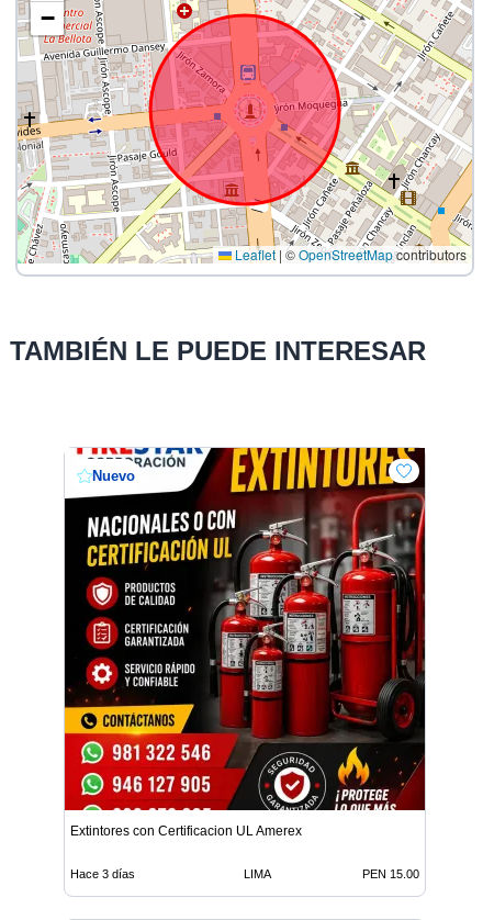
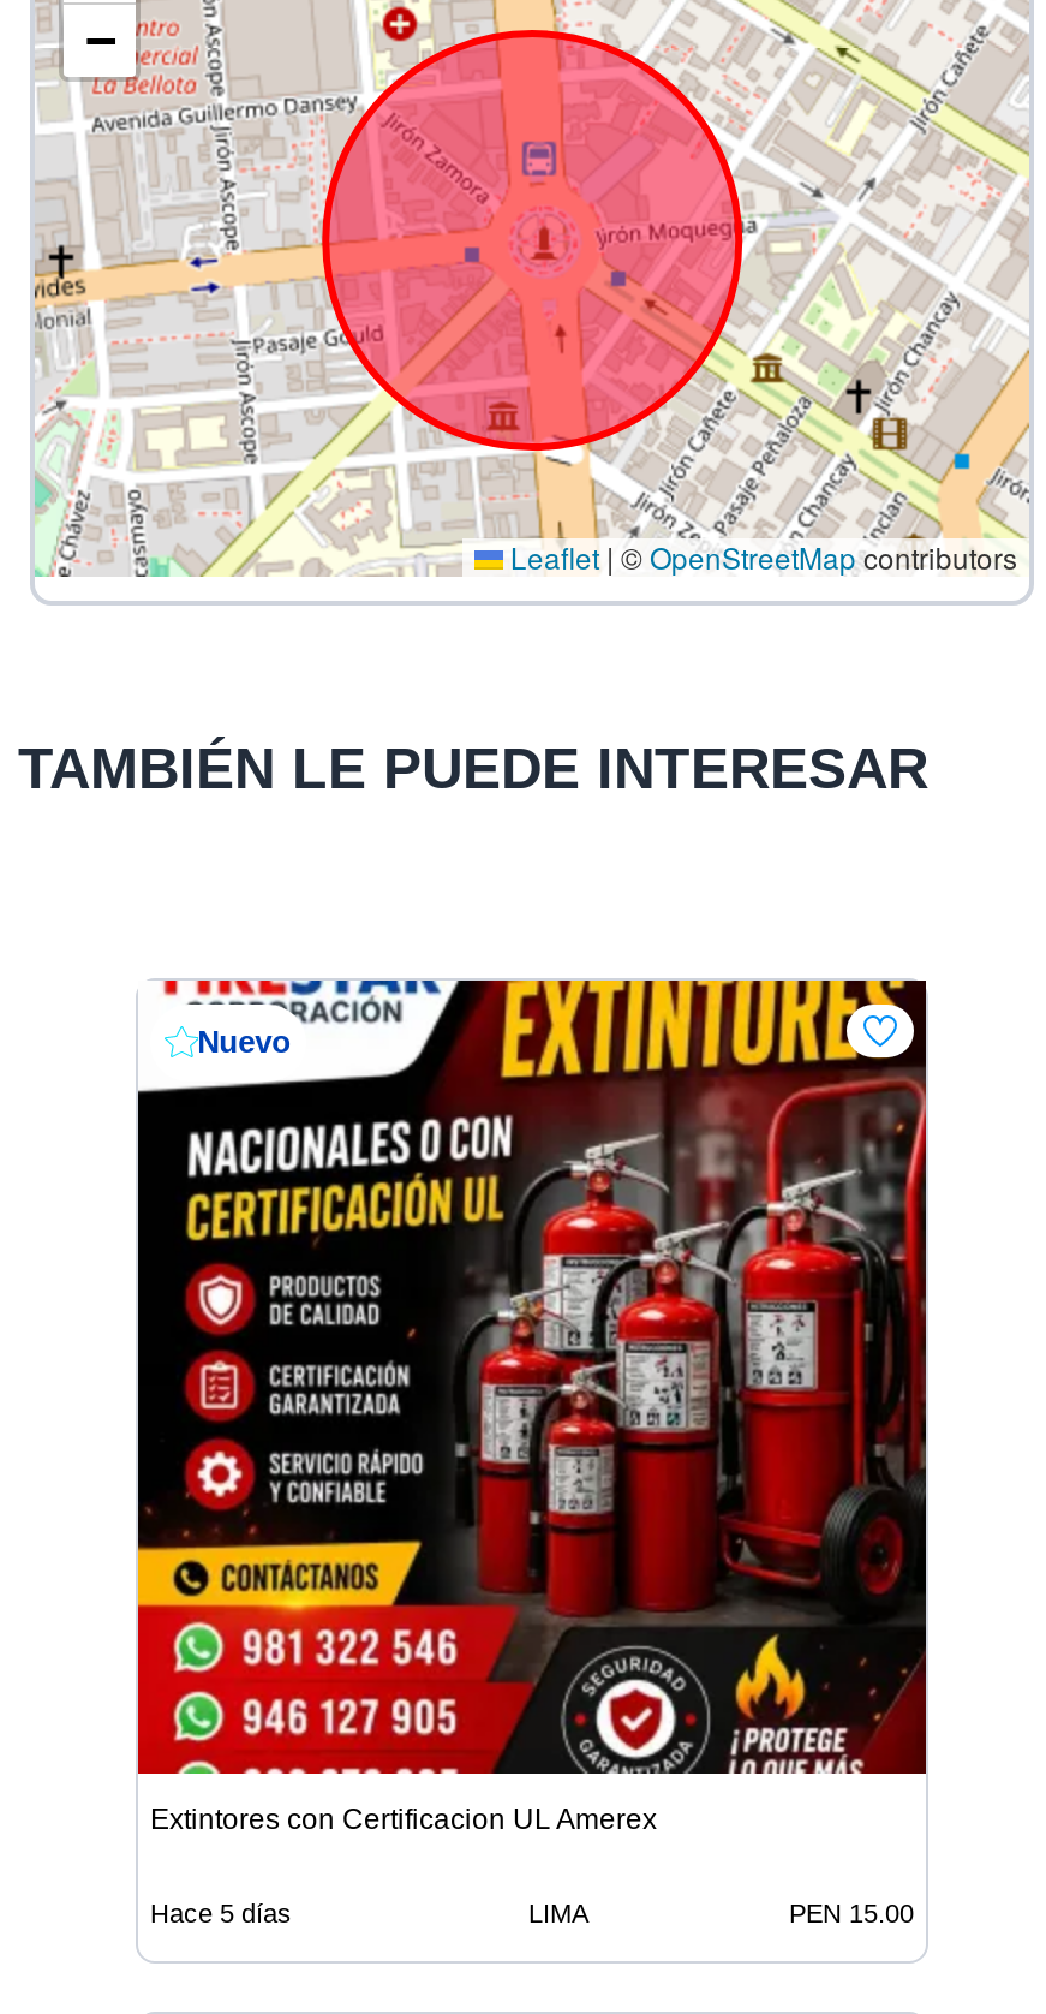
[70,867,135,880] Hace 3 días -> [150,1897,292,1926] Hace 5 días

